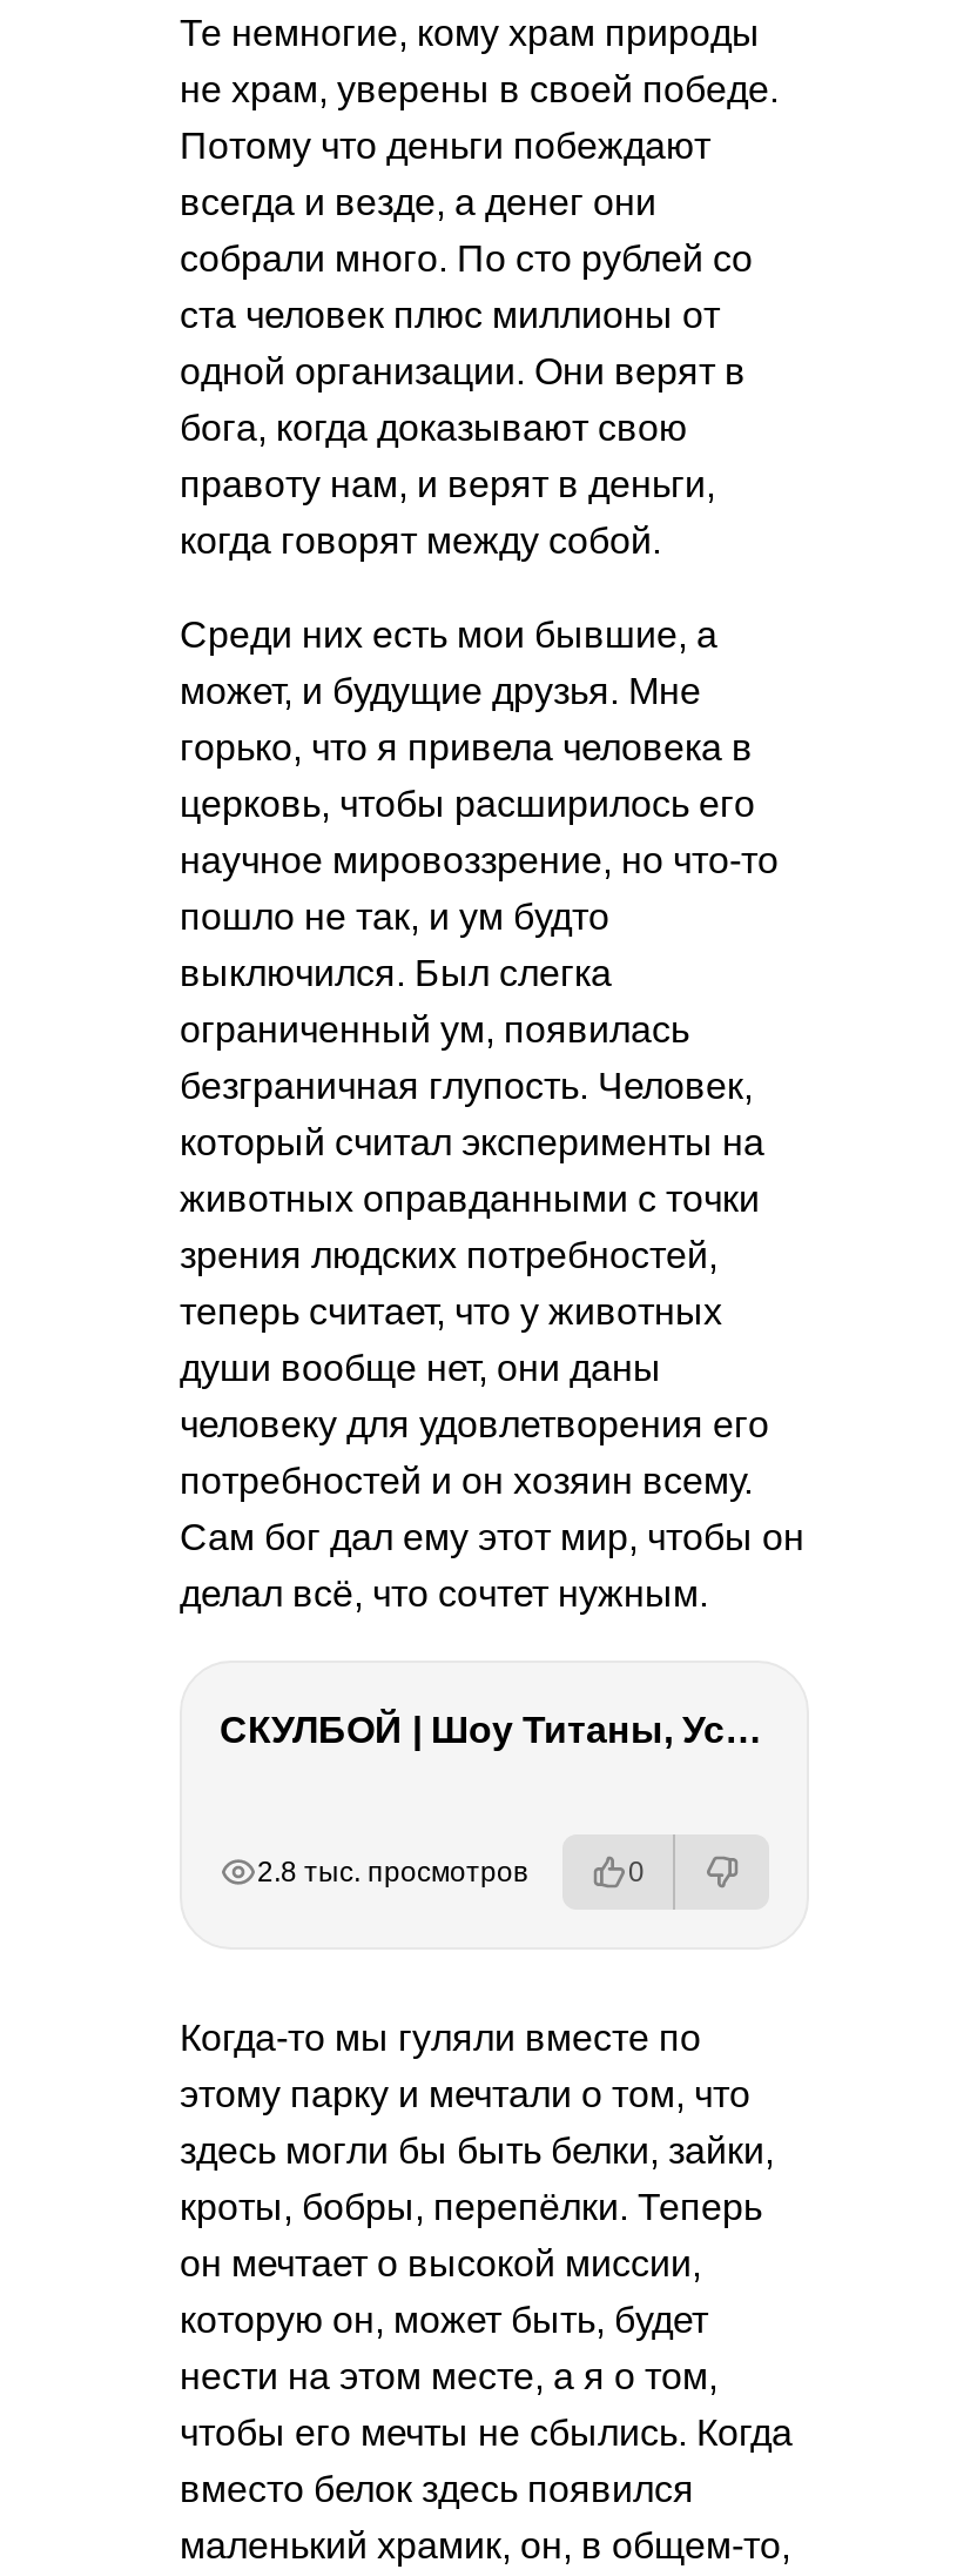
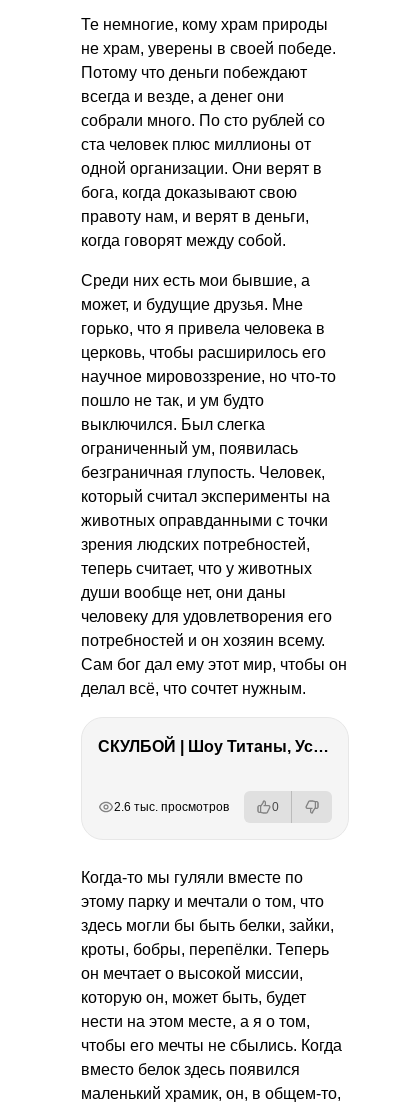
[257,1856,527,1889] 2.8 тыс. просмотров -> [114,800,229,814] 2.6 тыс. просмотров

